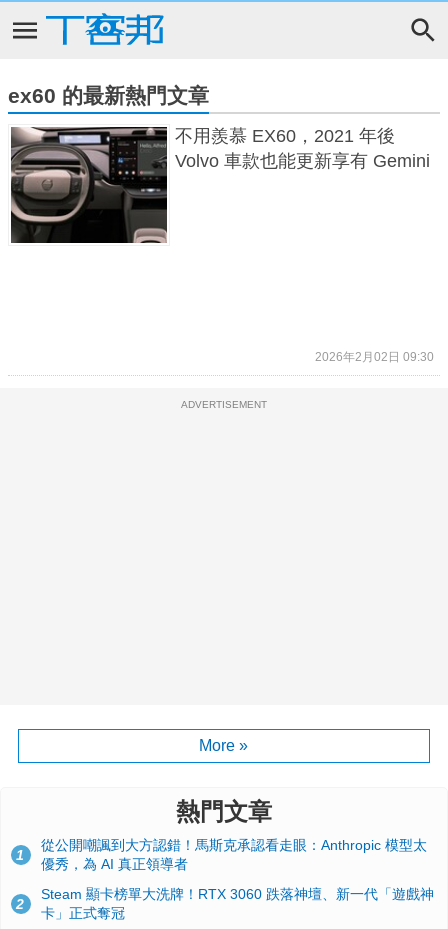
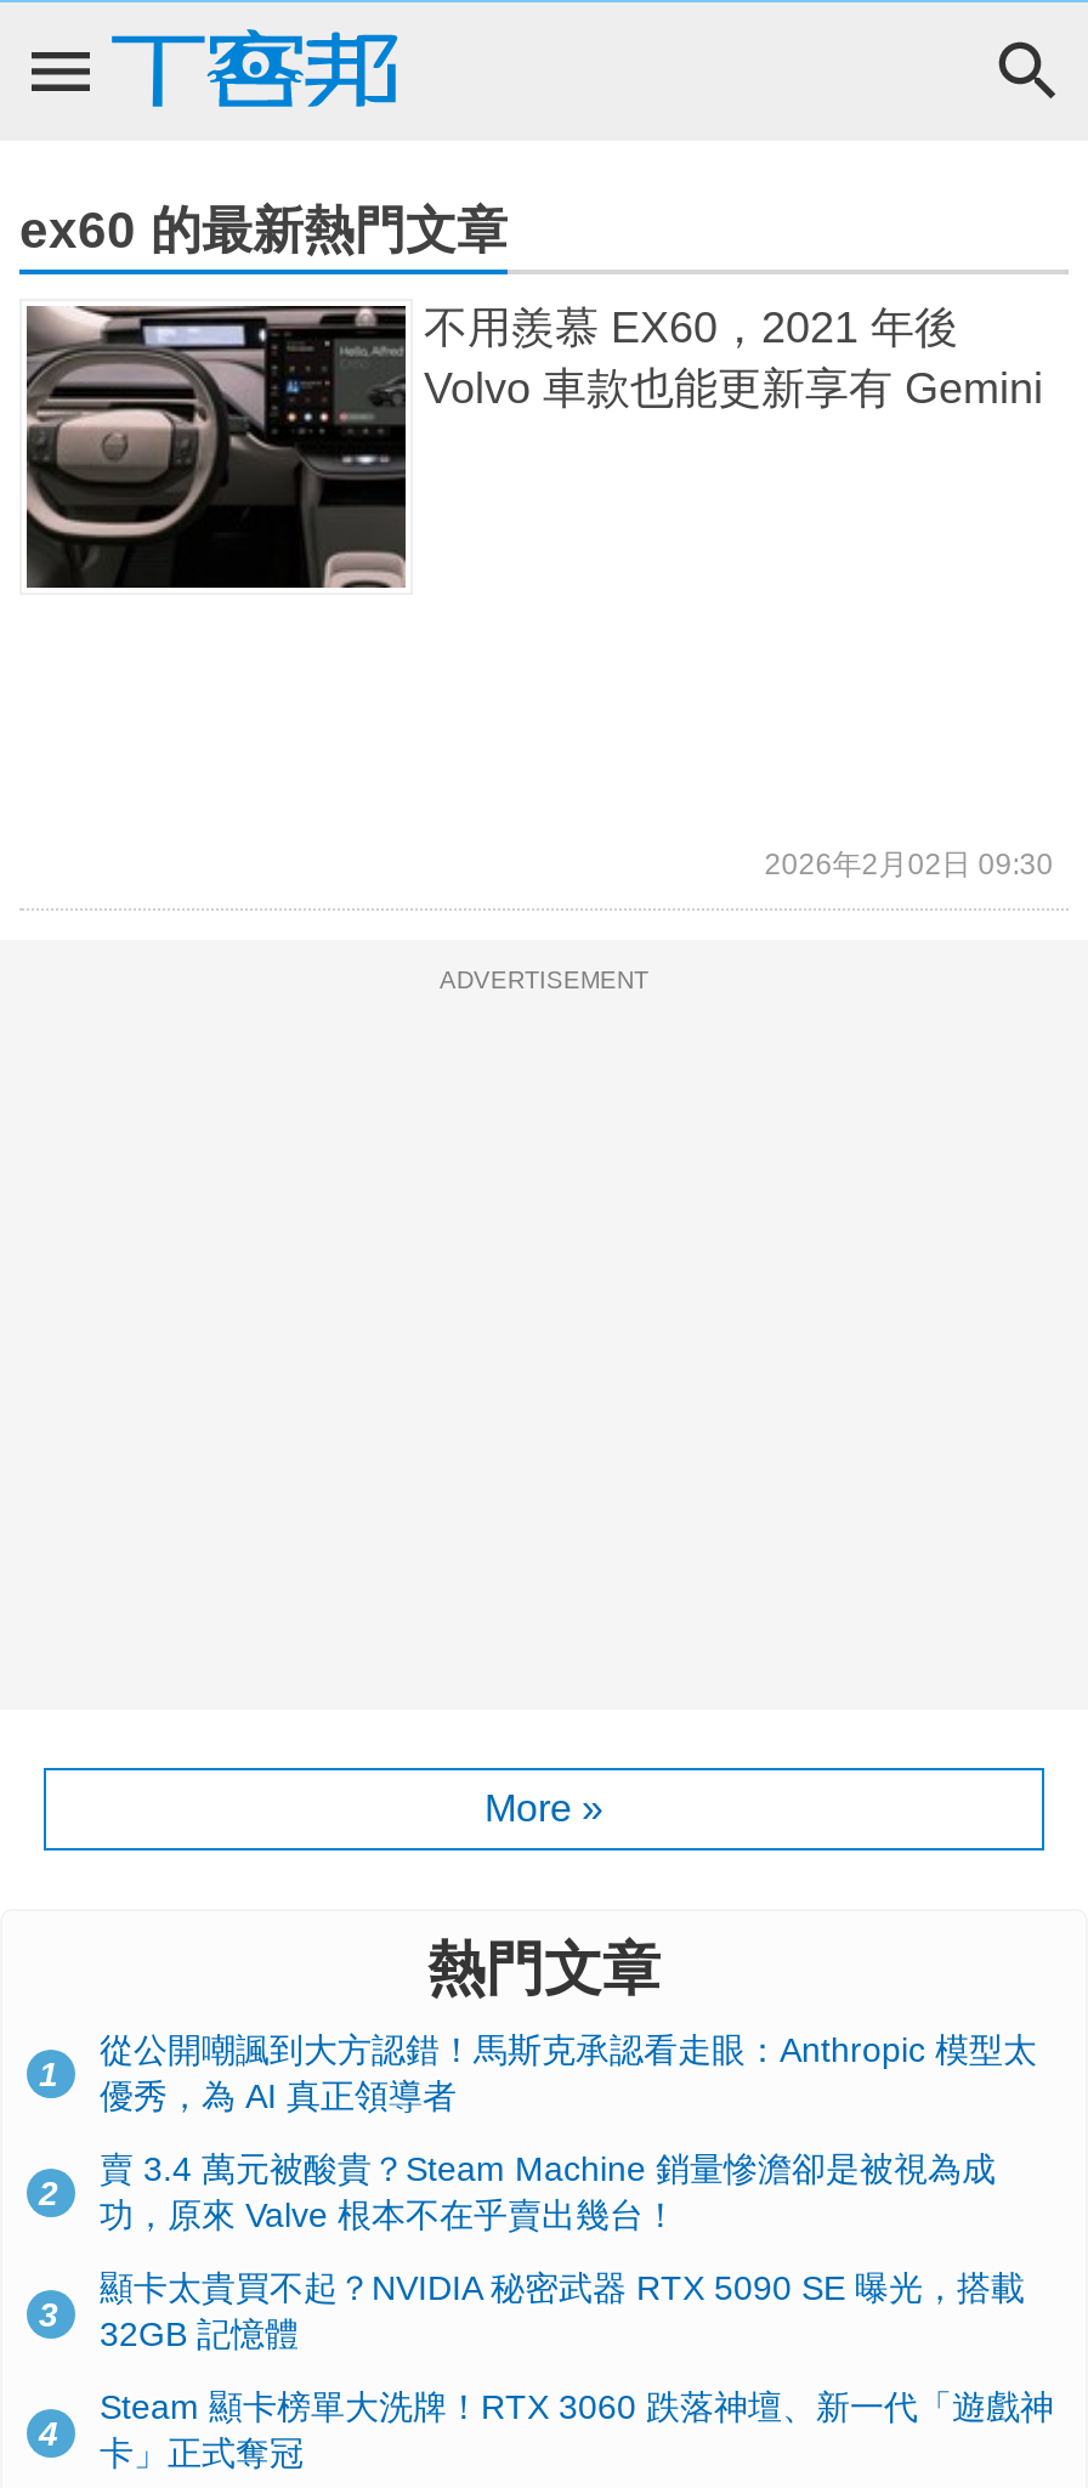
none -> [39,2149,996,2333] 賣 3.4 萬元被酸貴？Steam Machine 銷量慘澹卻是被視為成 | 功，原來 Valve 根本不在乎賣出幾台！ | 3
none -> [39,2268,1025,2452] 顯卡太貴買不起？NVIDIA 秘密武器 RTX 5090 SE 曝光，搭載 | 32GB 記憶體 | 4

